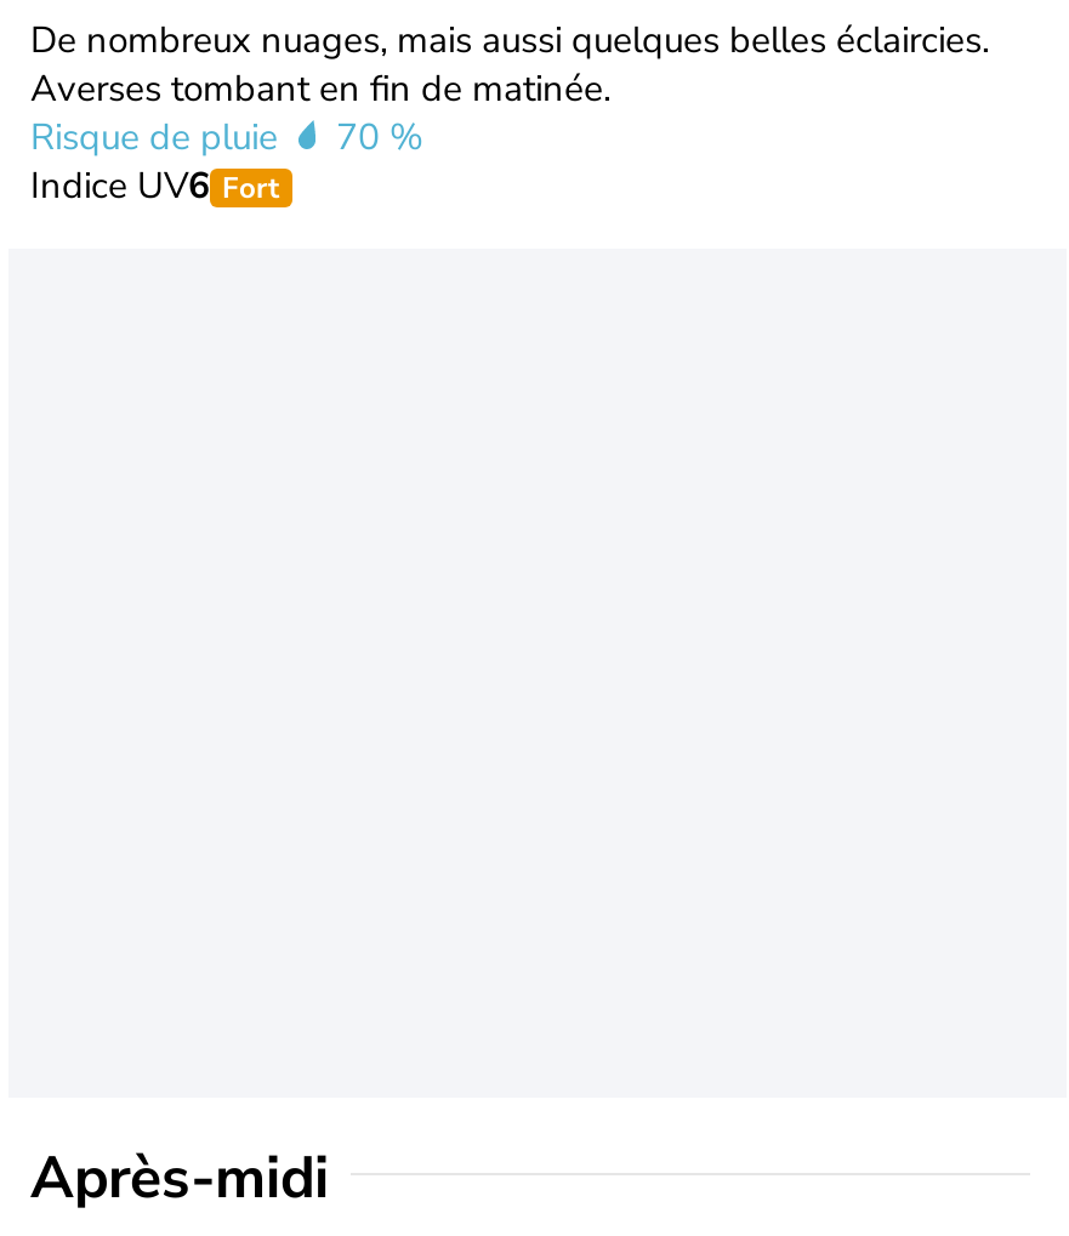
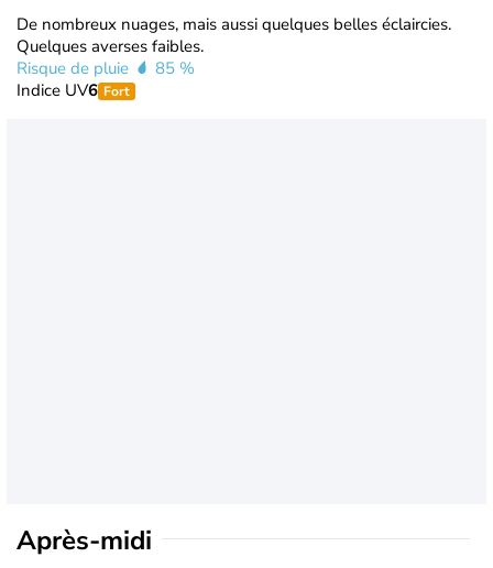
[30,64,610,112] Averses tombant en fin de matinée. -> [17,35,204,57] Quelques averses faibles.
[30,112,423,161] Risque de pluie 70 % -> [17,57,195,79] Risque de pluie 85 %

